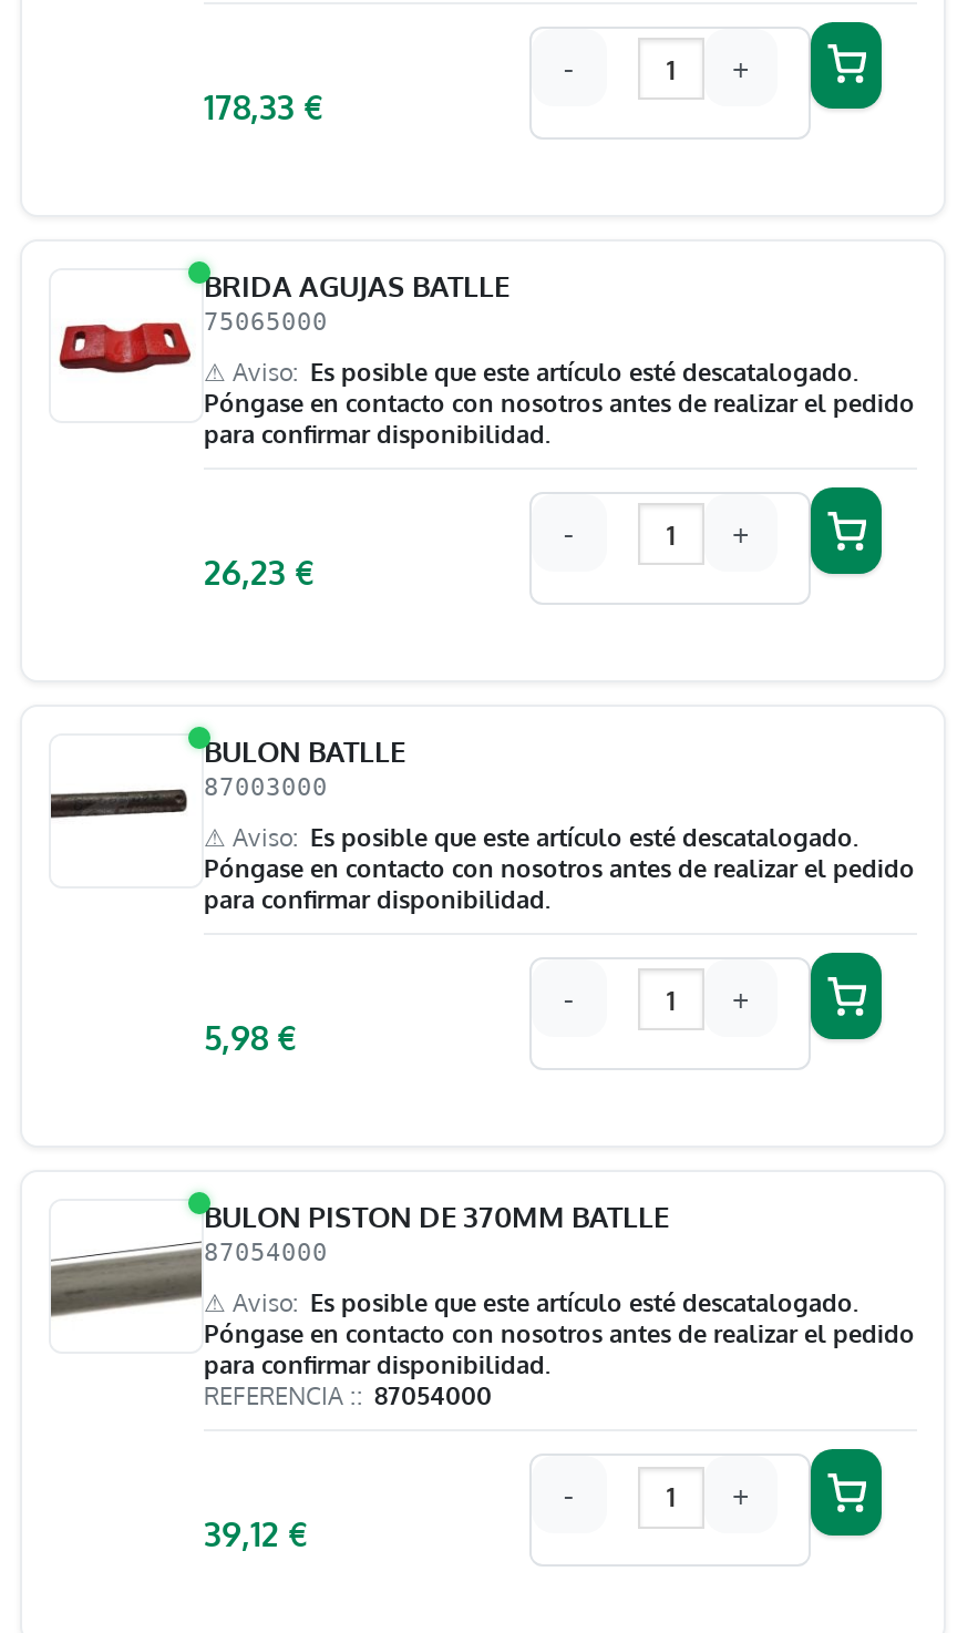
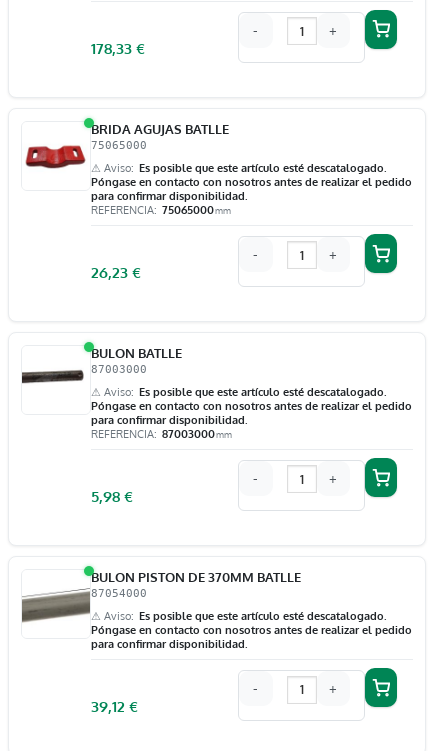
none -> [91,203,231,217] REFERENCIA 75065000mm
none -> [91,427,232,441] REFERENCIA 87003000mm
moved [51,1241,197,1318] -> [22,588,88,623]: [image]
[204,1381,492,1412] REFERENCIA : 87054000 -> none

